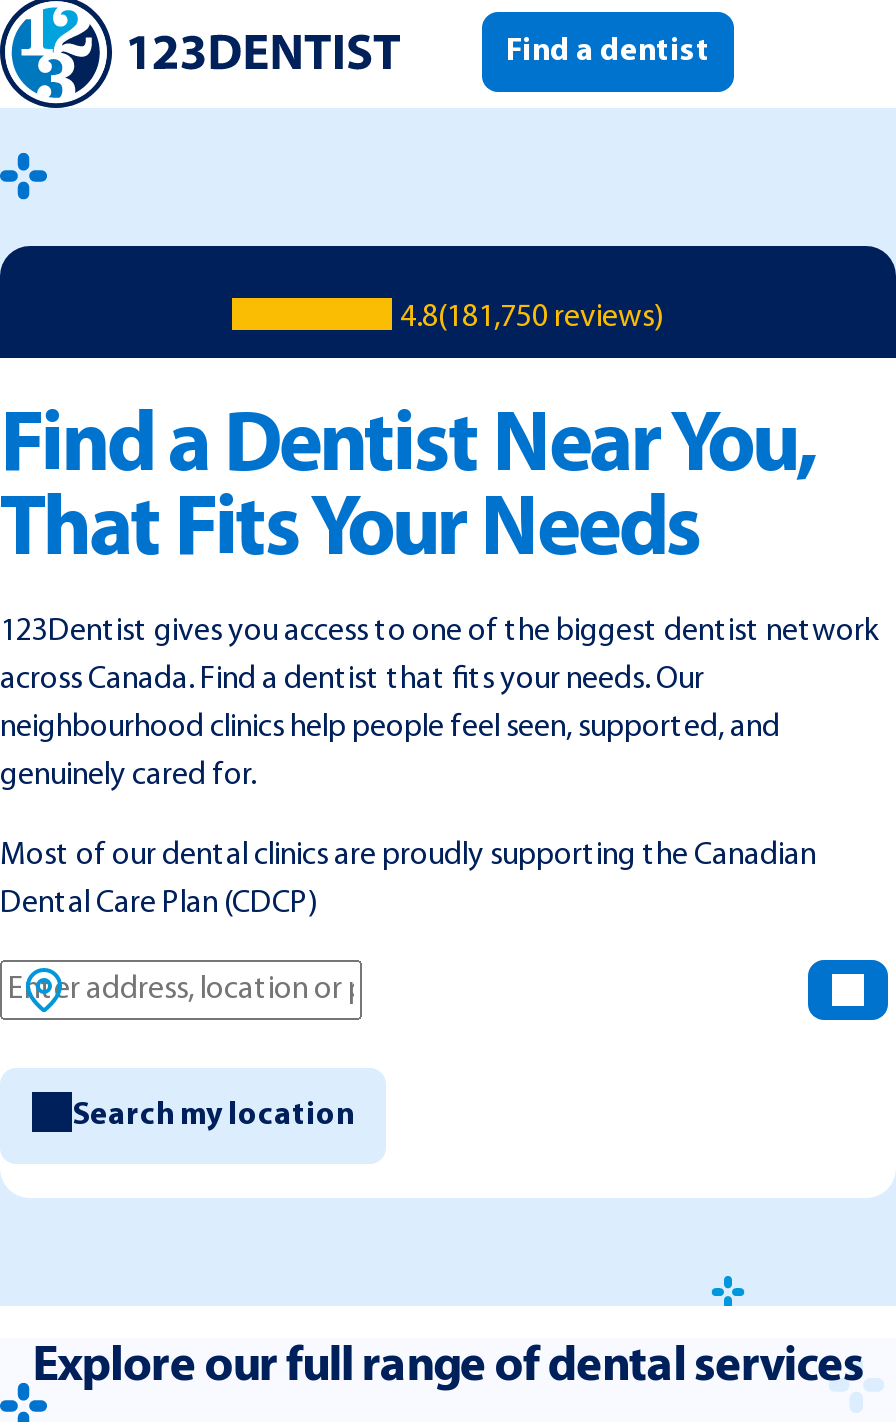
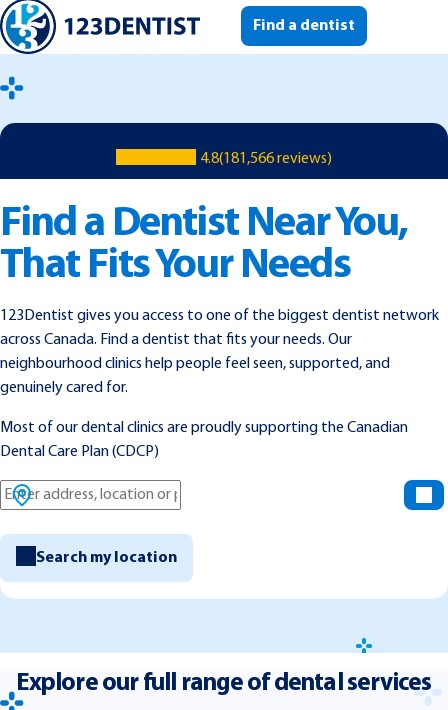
[400,303,664,335] 4.8(181,750 reviews) -> [200,151,332,167] 4.8(181,566 reviews)

